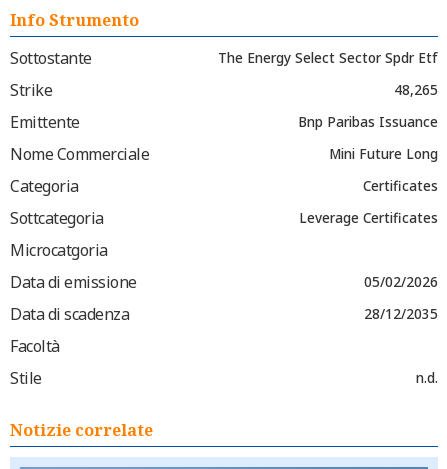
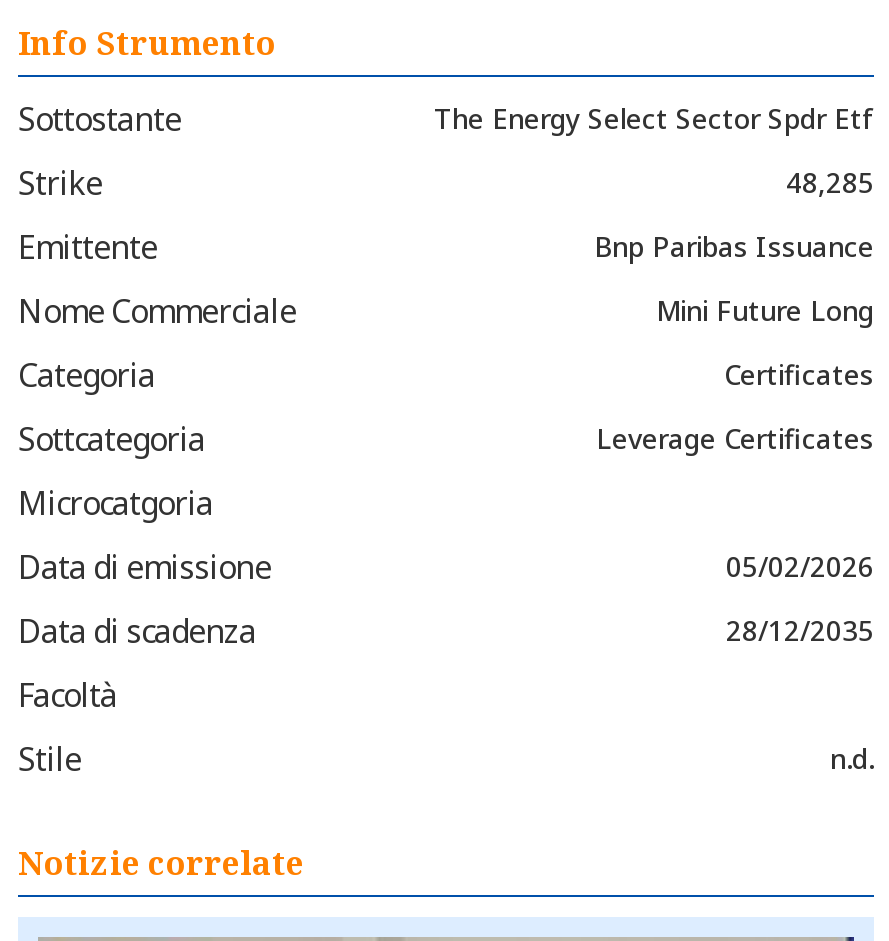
[394,80,438,99] 48,265 -> [786,163,874,201] 48,285

